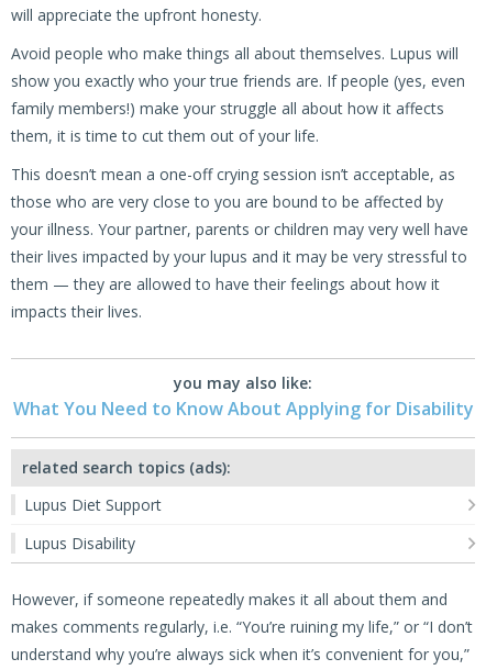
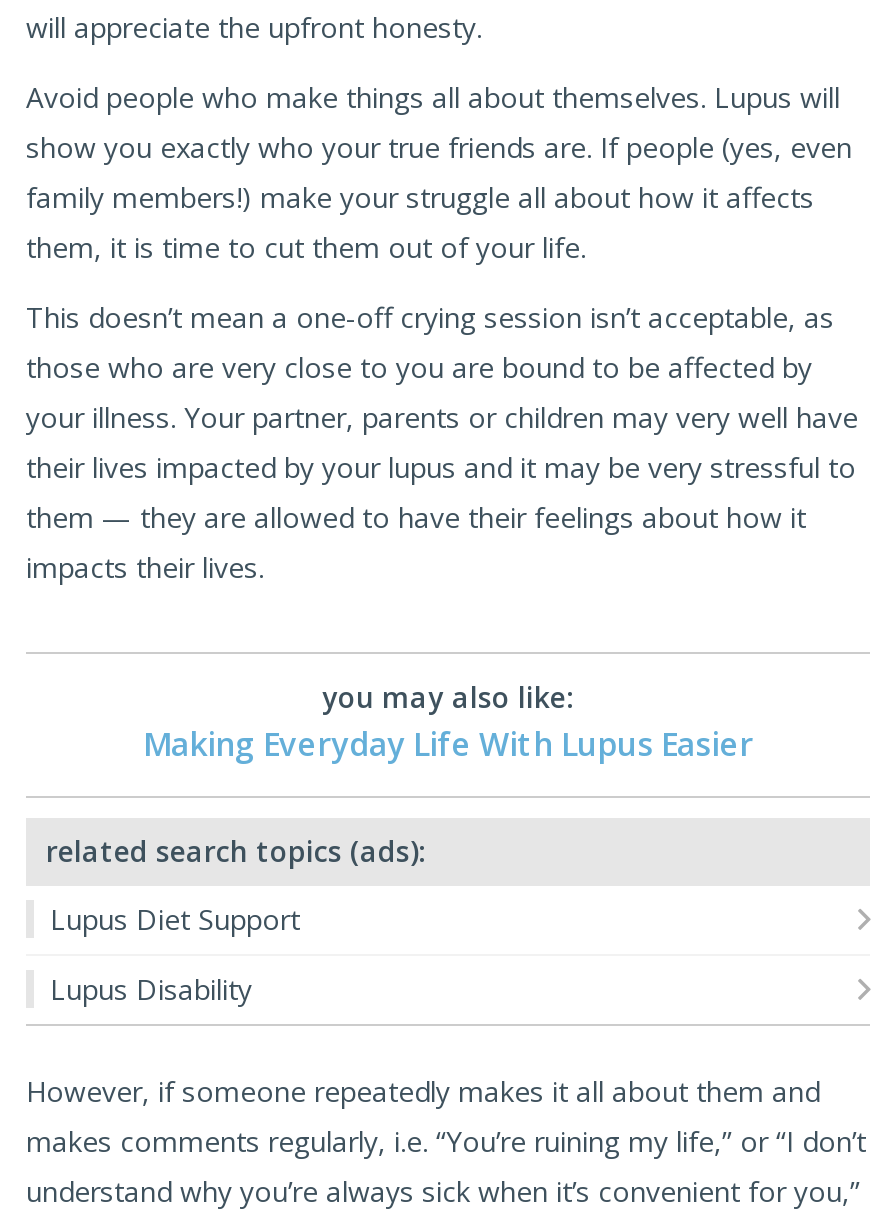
[13,397,473,421] What You Need to Know About Applying for Disability -> [143,723,753,767] Making Everyday Life With Lupus Easier

